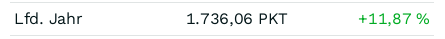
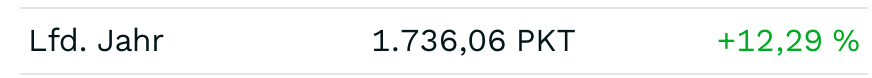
[358,9,430,28] +11,87% -> [717,21,860,59] +12,29%

